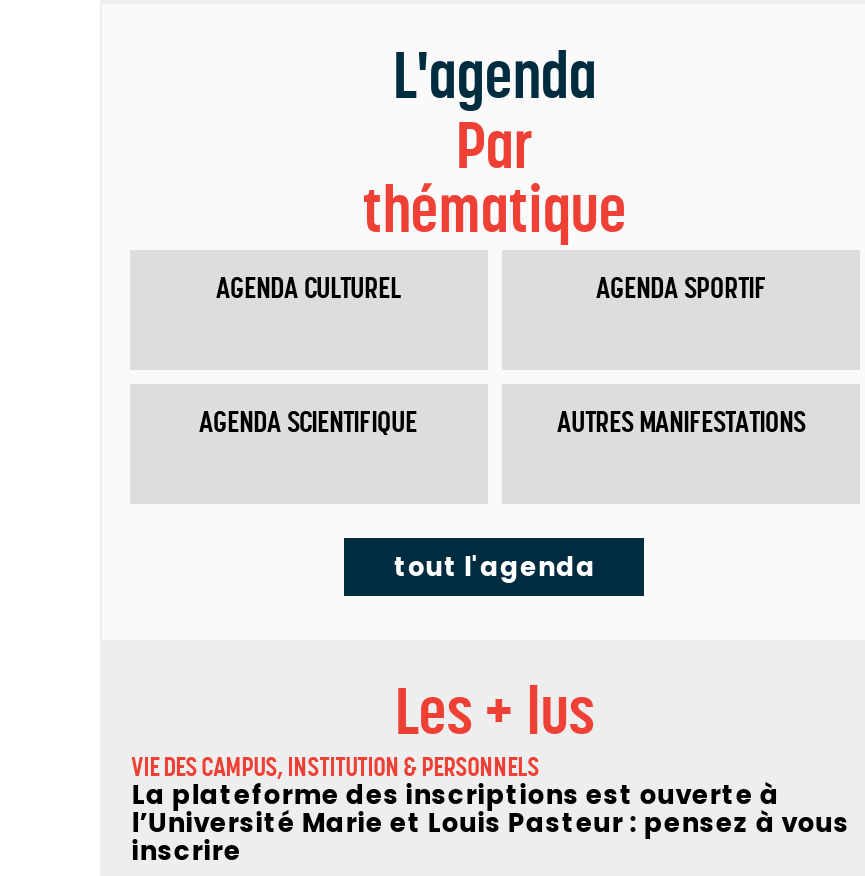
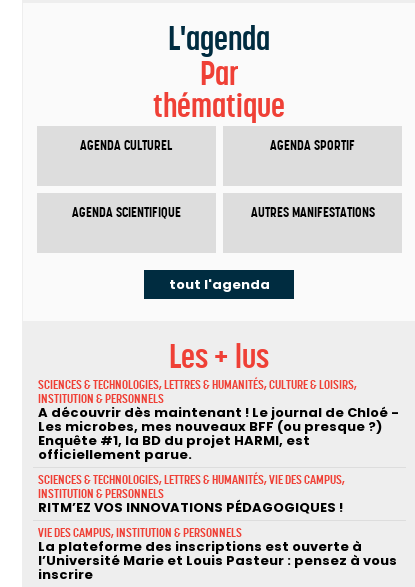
none -> [38,377,399,517] SCIENCES & TECHNOLOGIES, LETTRES & HUMANITÉS, CULTURE & LOISIRS, | INSTITUTION & PERSONNELS | A découvrir dès maintenant ! Le journal de Chloé - | Les microbes, mes nouveaux BFF (ou presque ?) | Enquête #1, la BD du projet HARMI, est | officiellement parue. | SCIENCES & TECHNOLOGIES, LETTRES & HUMANITÉS, VIE DES CAMPUS, | INSTITUTION & PERSONNELS | RITM’EZ VOS INNOVATIONS PÉDAGOGIQUES !

